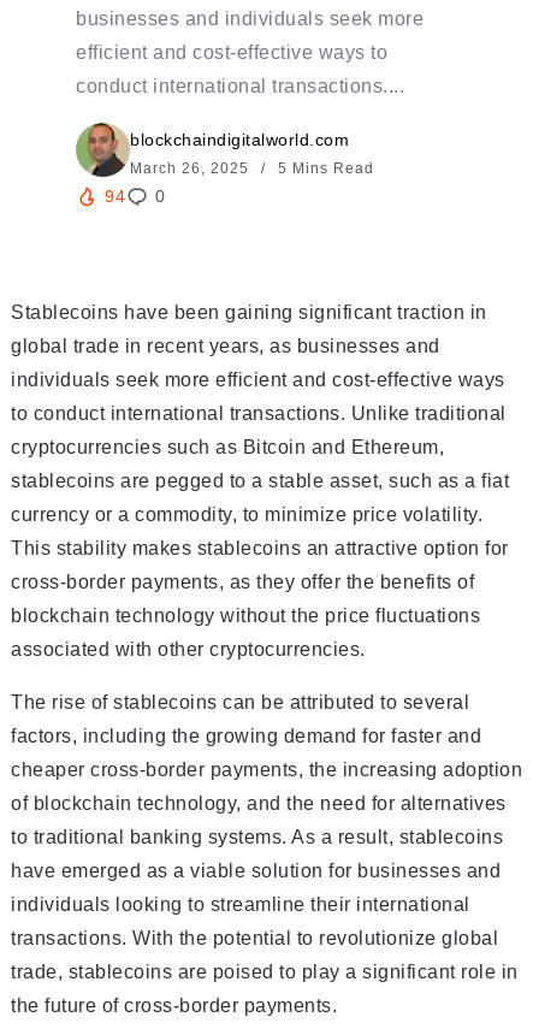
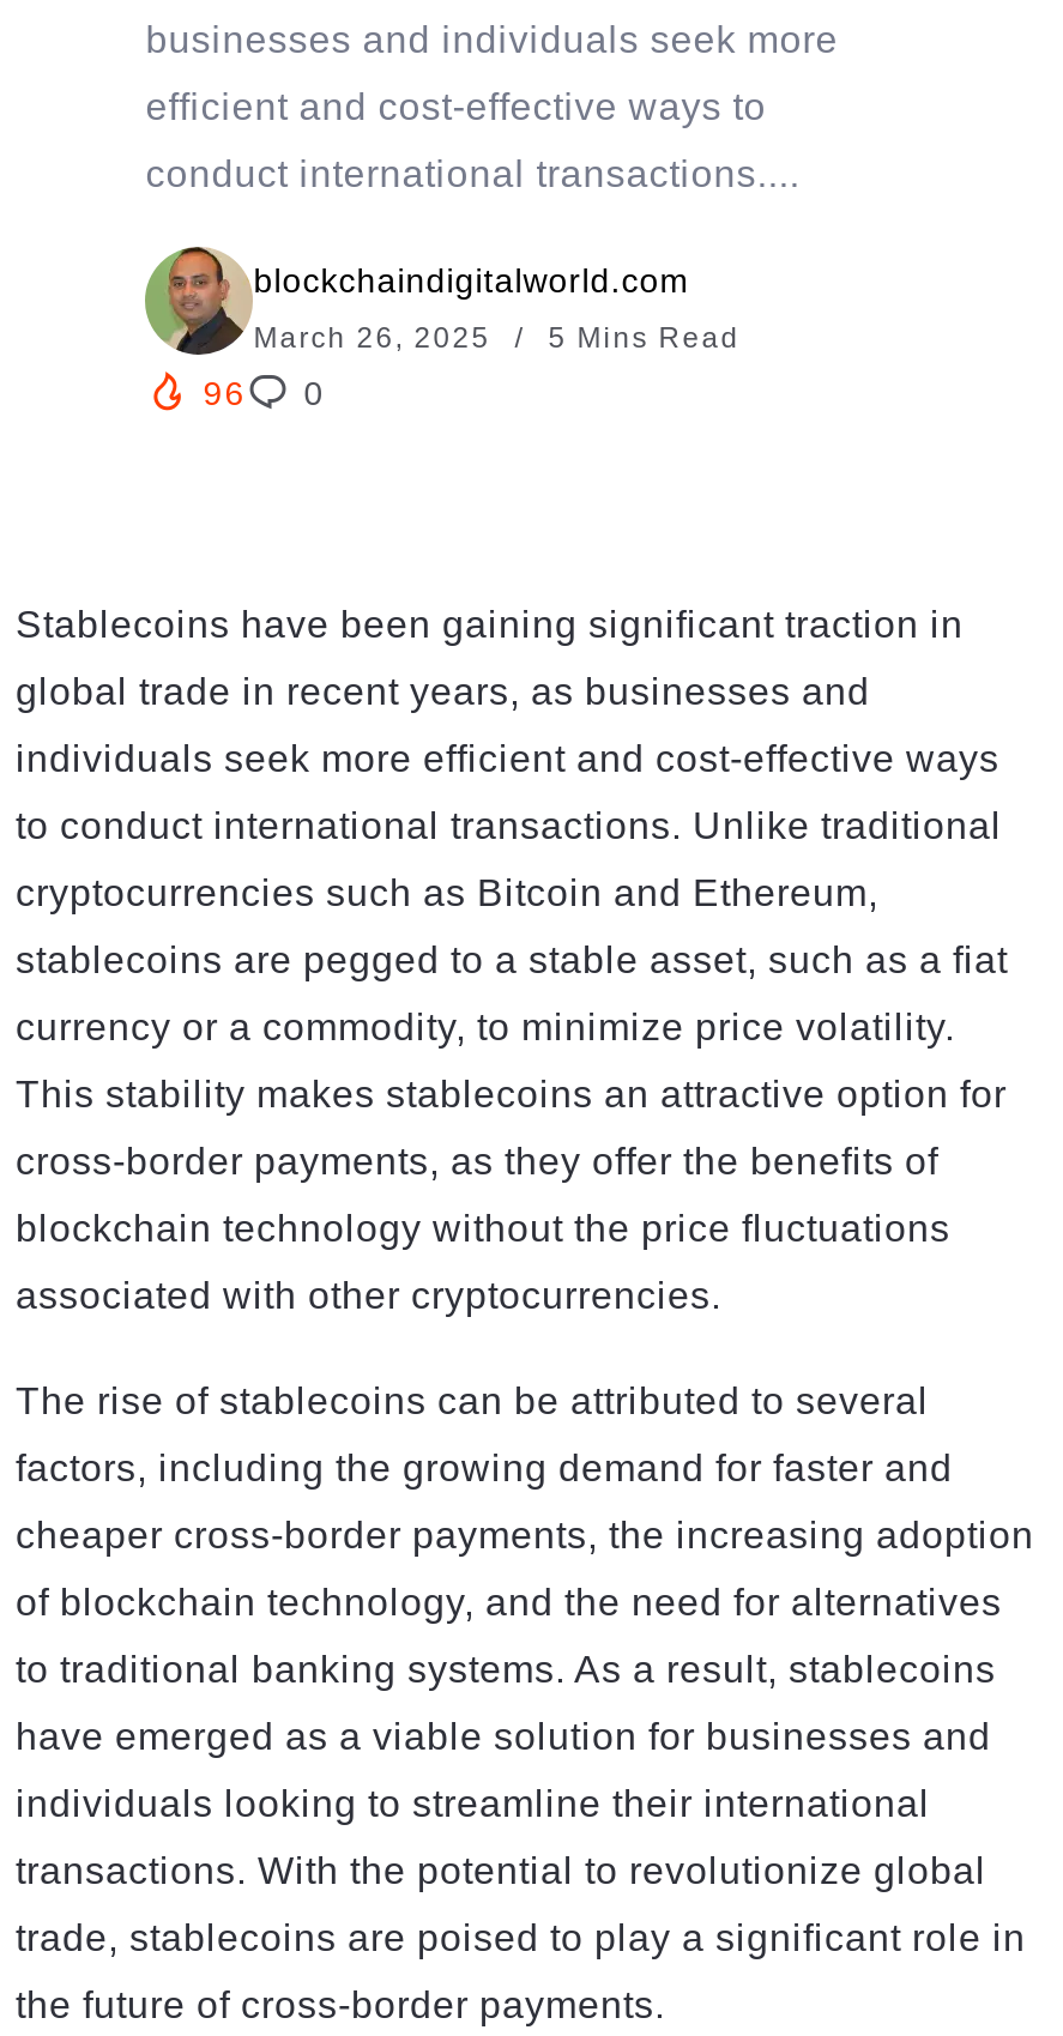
[105,187,166,206] 94 0 -> [203,372,325,411] 96 0

